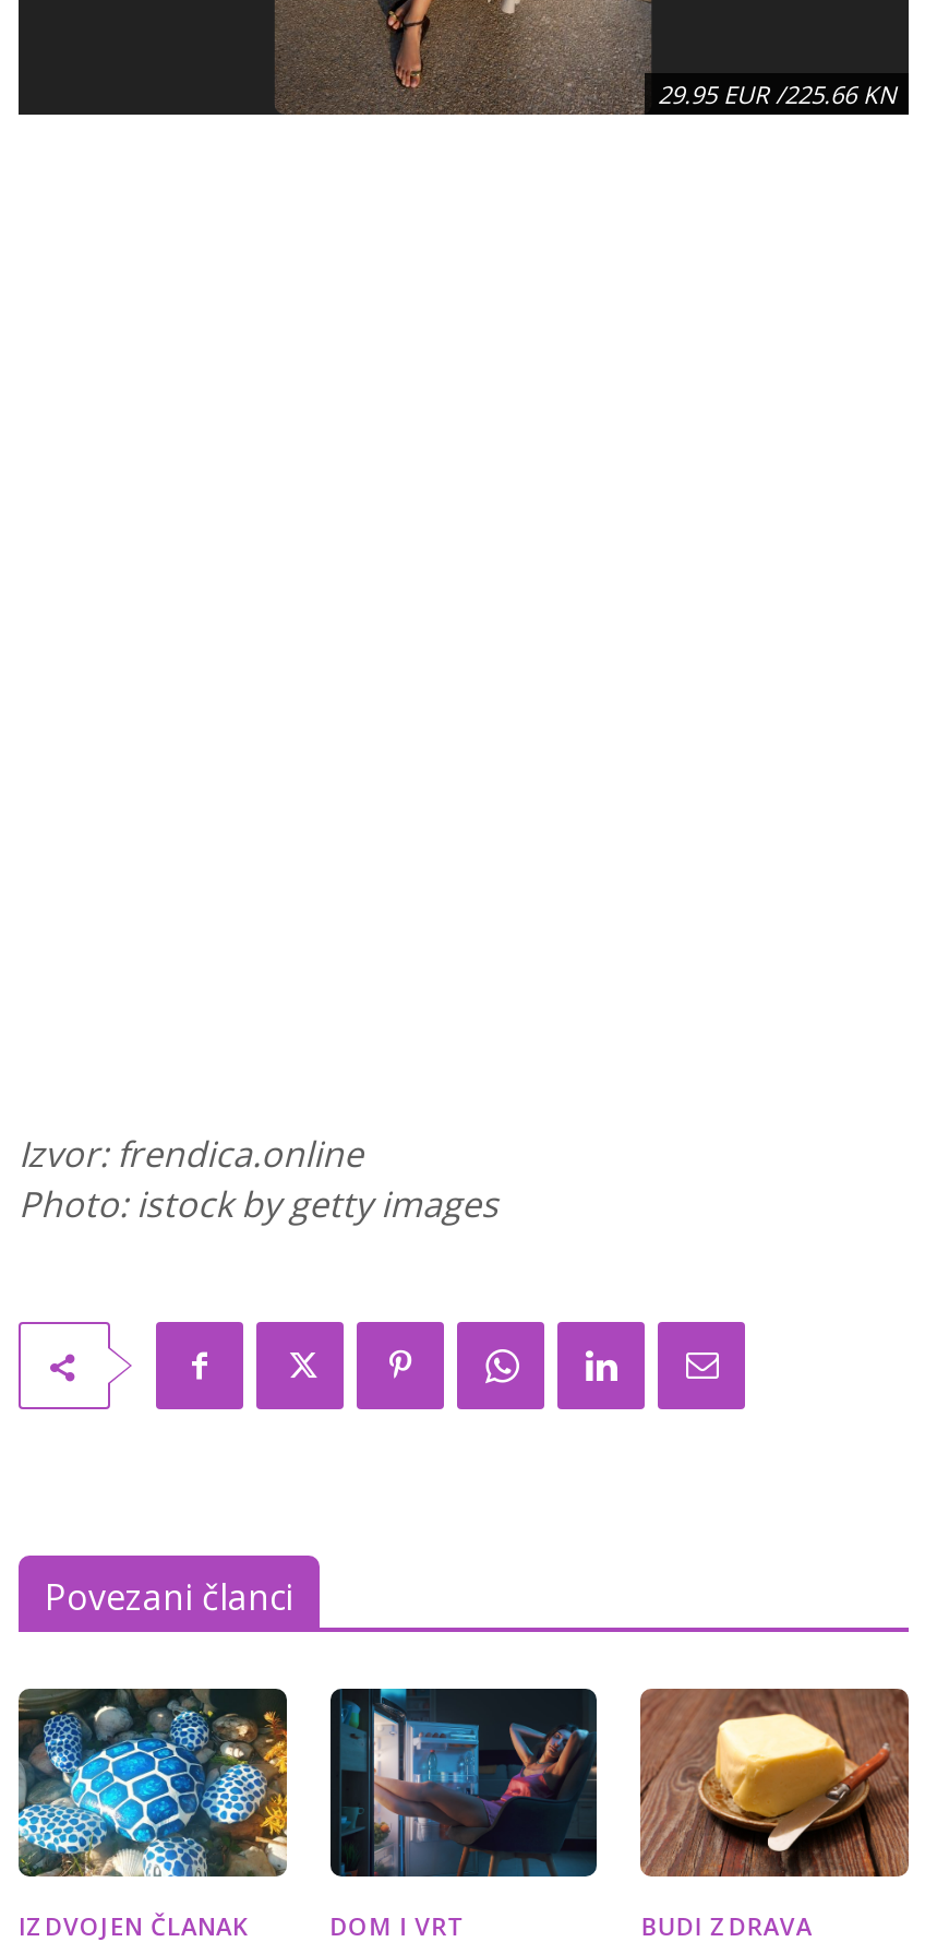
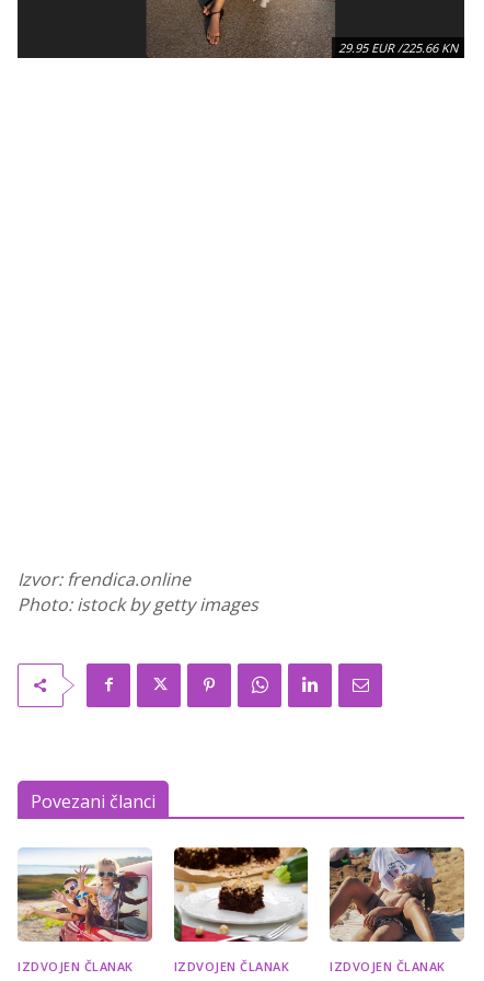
[16,1685,466,1942] [image] | DOM I VRT -> [16,846,289,974] [image] | IZDVOJEN ČLANAK
[328,1685,812,1942] [image] | BUDI ZDRAVA -> [173,846,445,974] [image] | IZDVOJEN ČLANAK
[638,1688,911,1880] [image] -> [329,846,464,943] [image]

